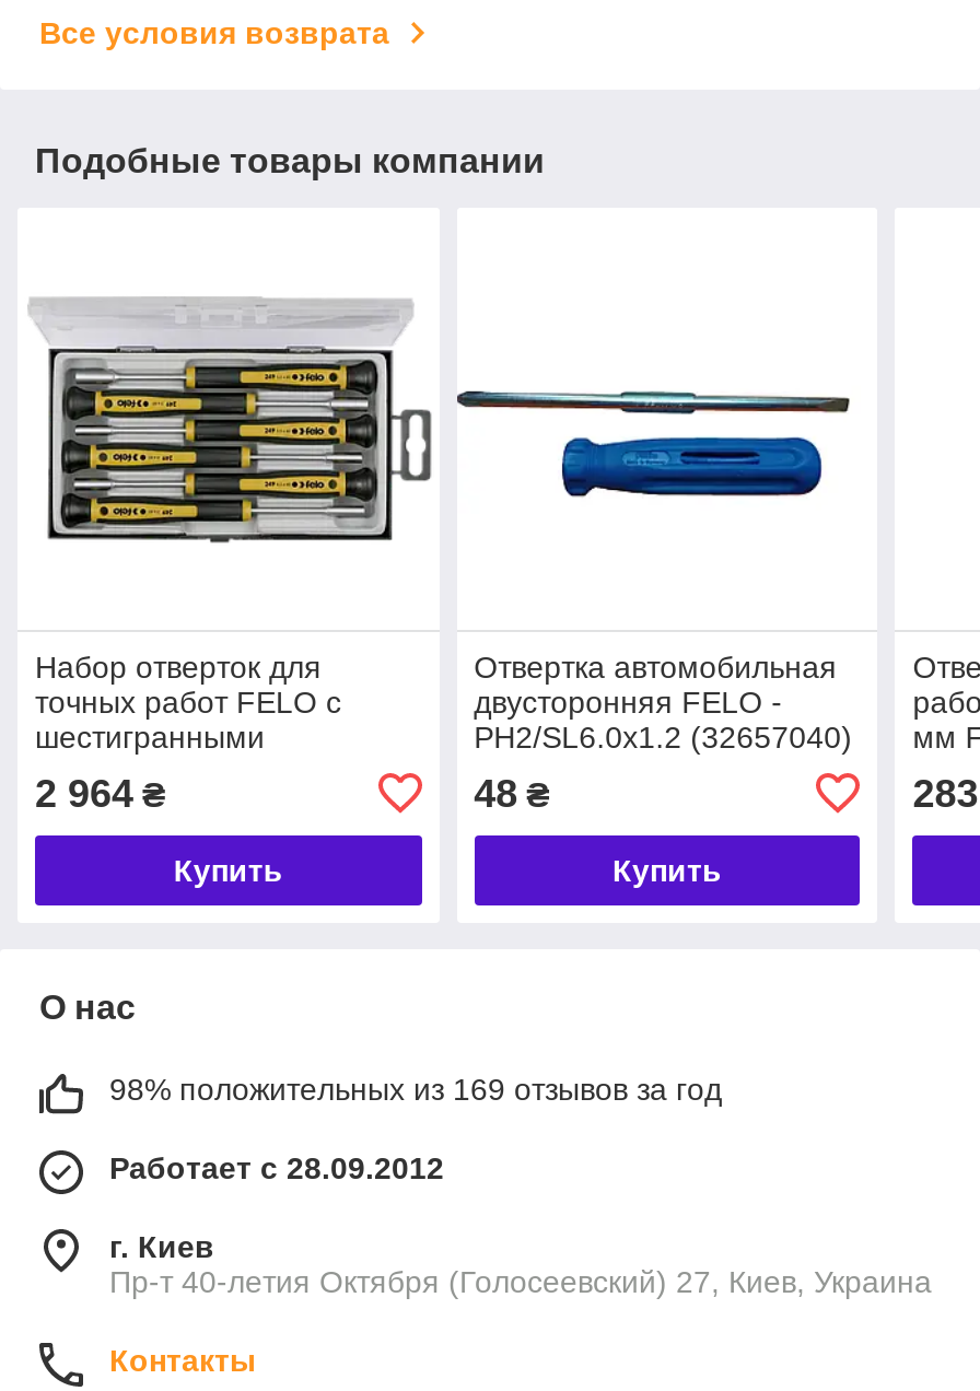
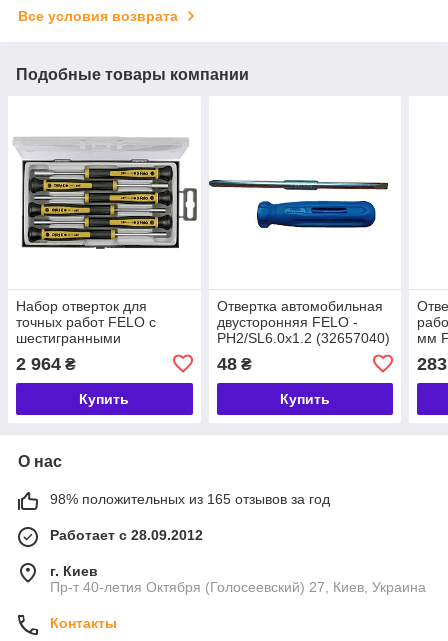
[109,1071,722,1106] 98% положительных из 169 отзывов за год -> [50,491,330,507] 98% положительных из 165 отзывов за год

